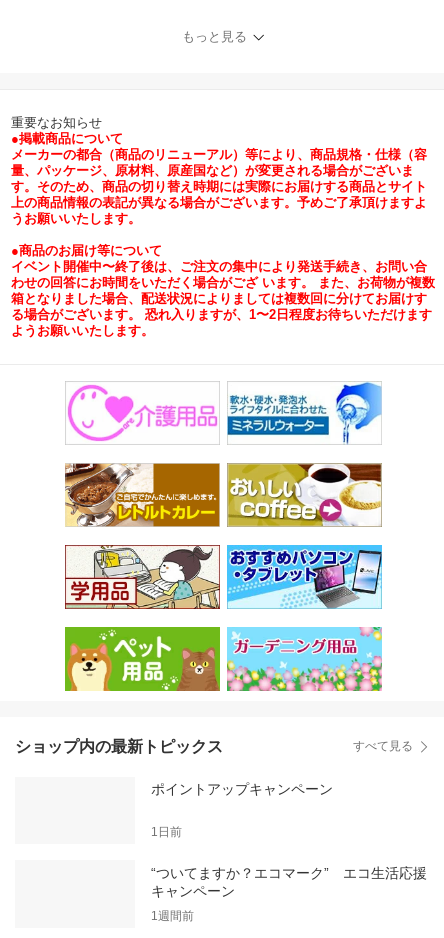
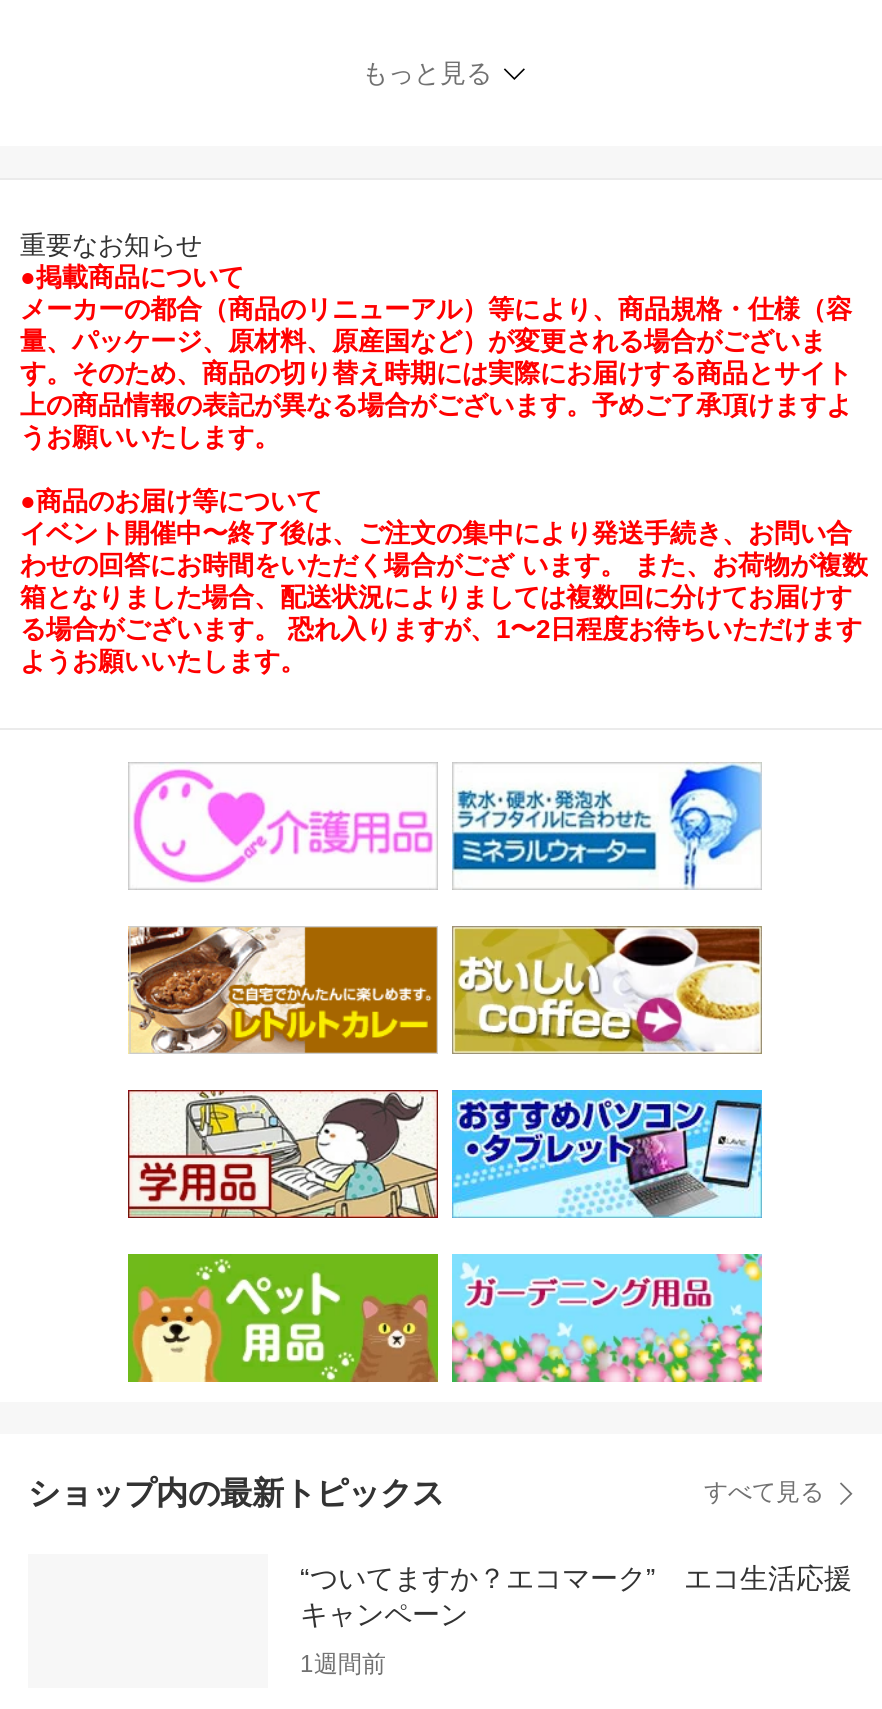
[151,781,333,839] ポイントアップキャンペーン | 1日前 -> none

